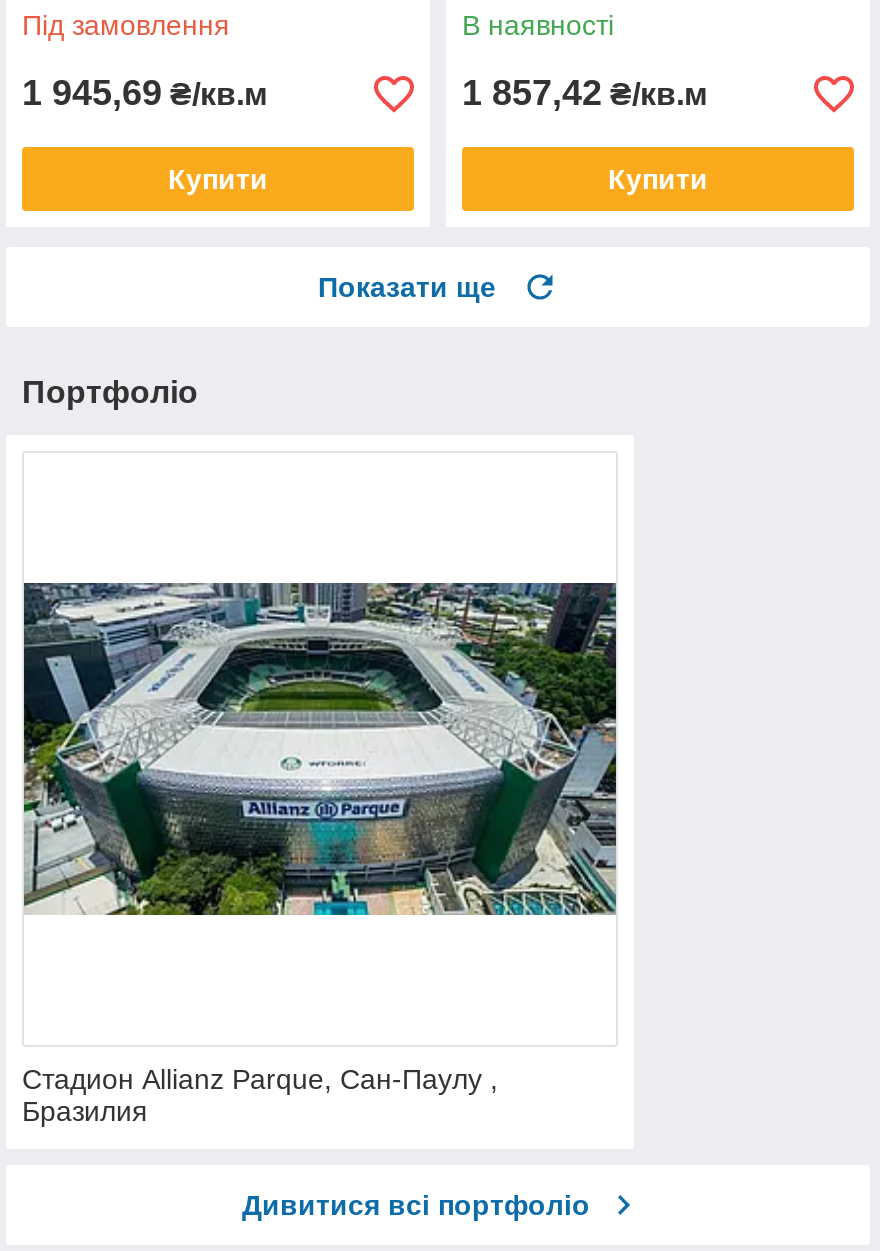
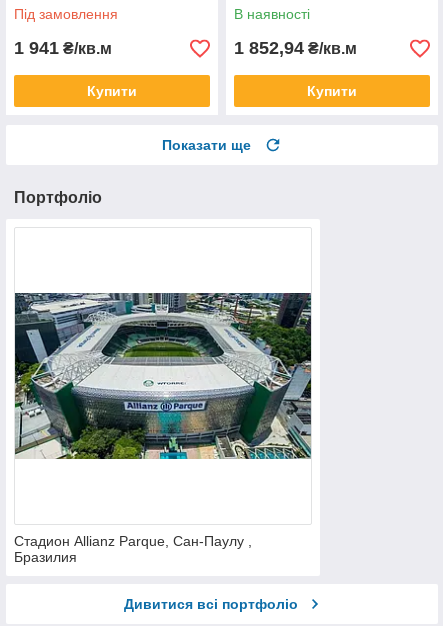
[22,73,268,113] 1 945,69 ₴/кв.м -> [14,38,112,58] 1 941 ₴/кв.м
[462,73,708,113] 1 857,42 ₴/кв.м -> [234,38,357,58] 1 852,94 ₴/кв.м

